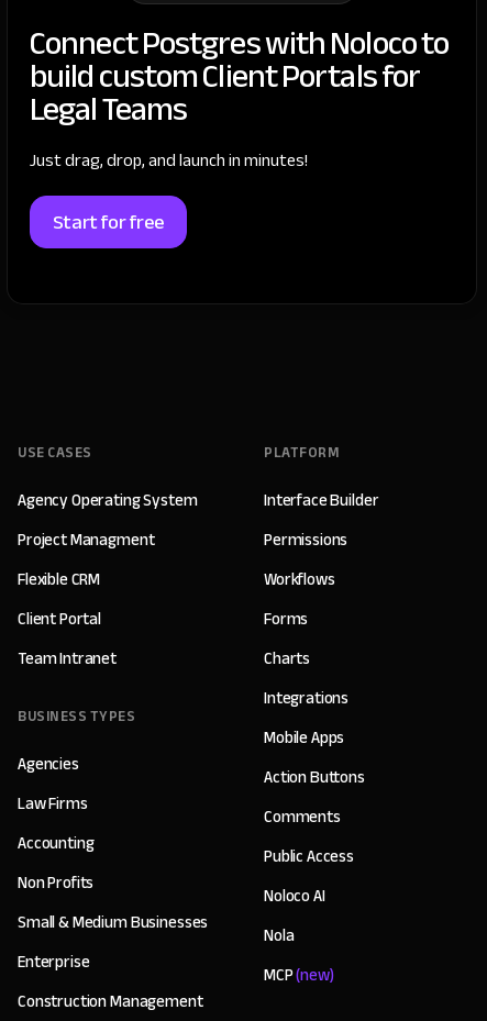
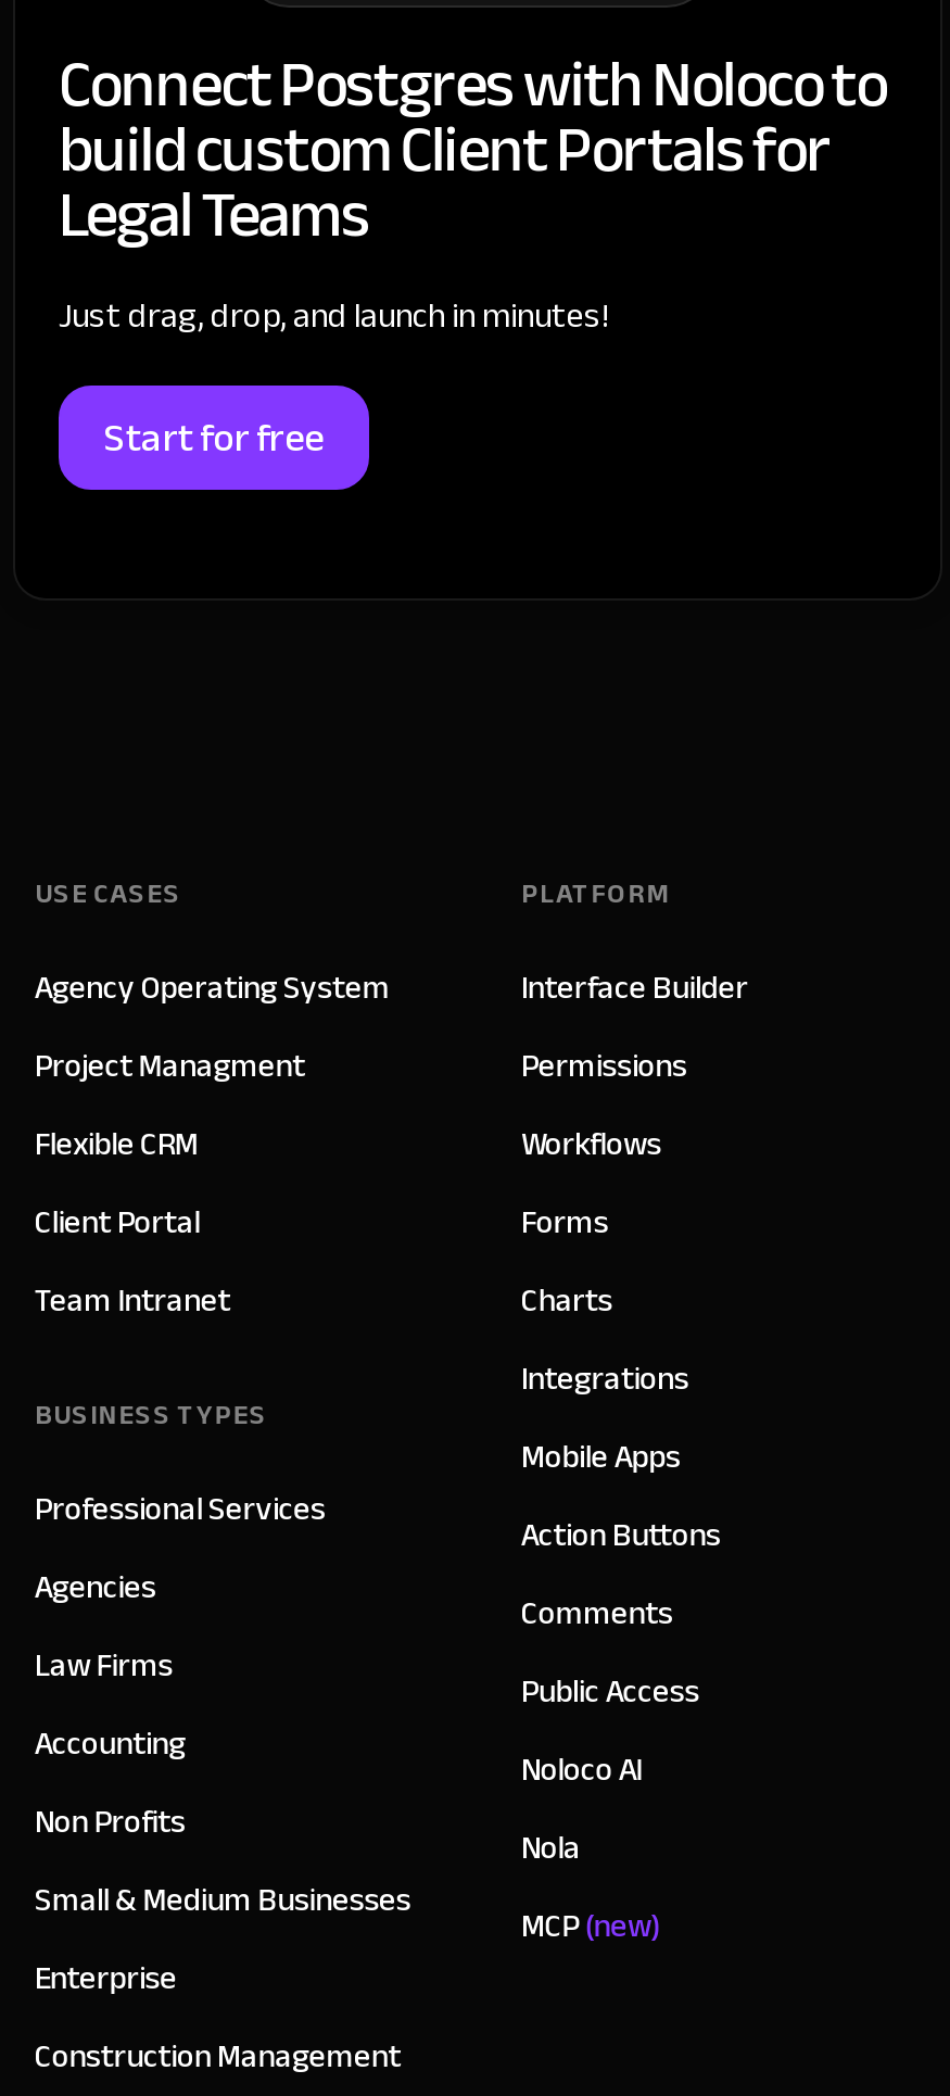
none -> [35,1478,325,1539] Professional Services

